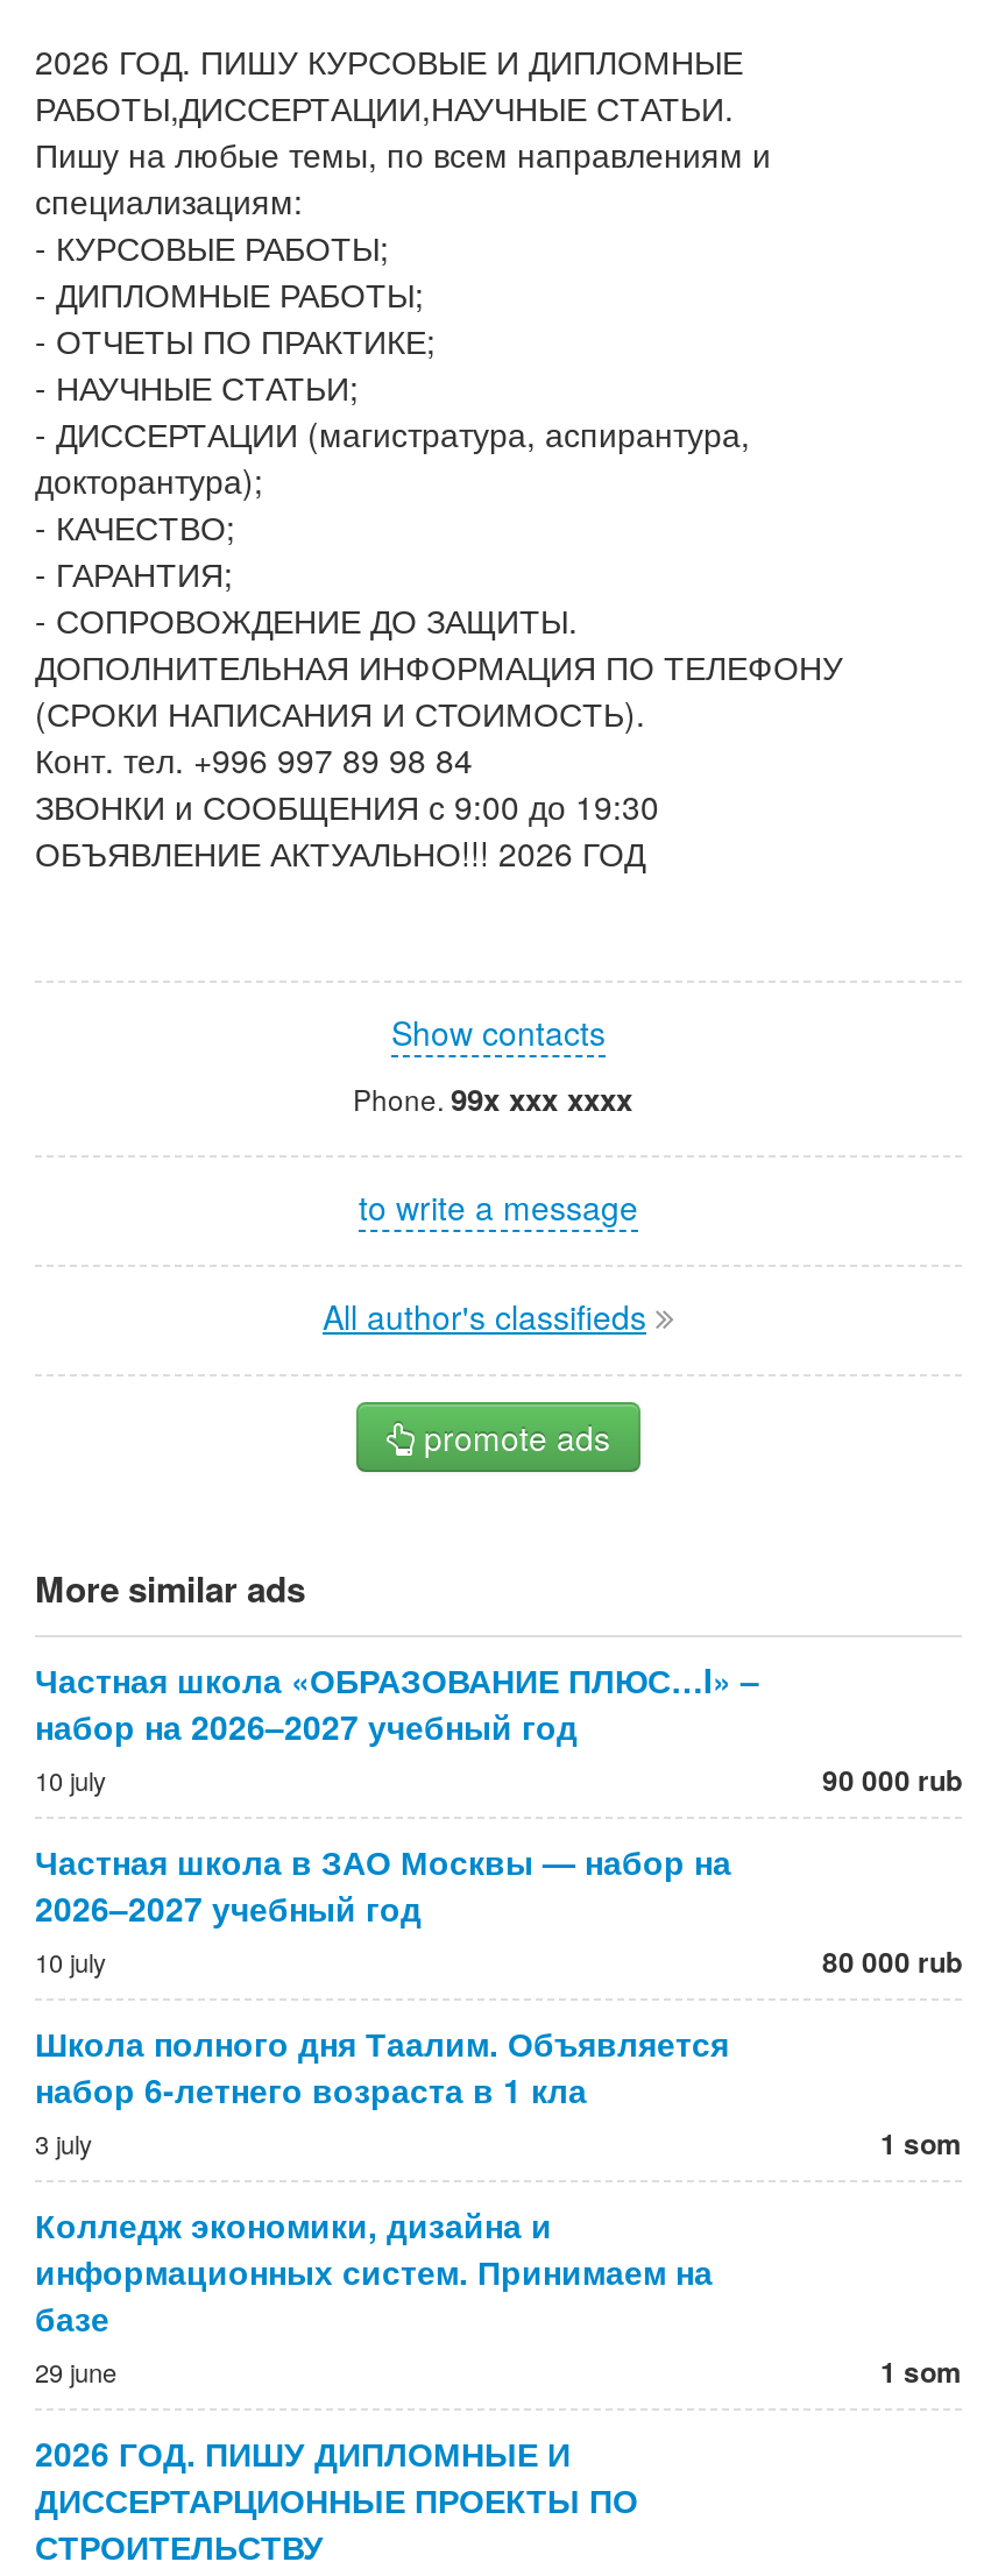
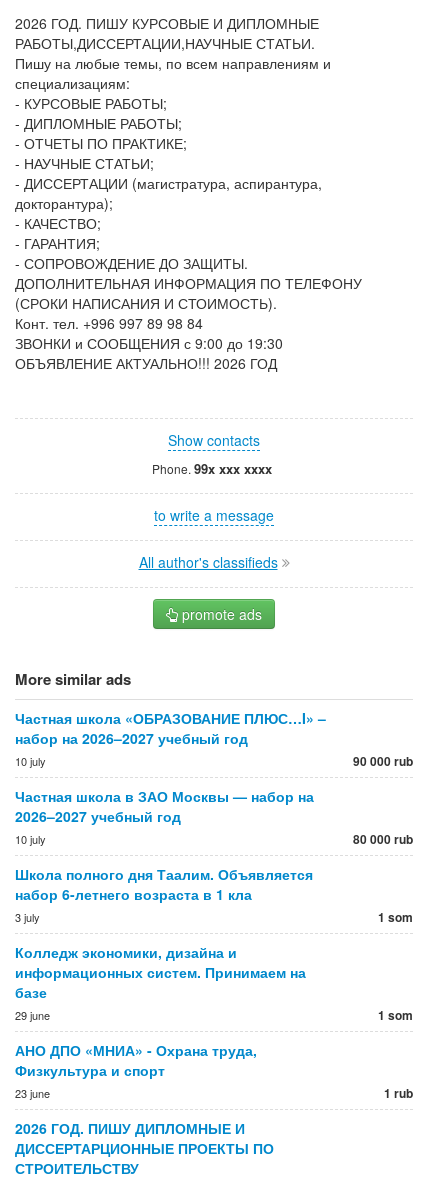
none -> [15,1040,413,1102] АНО ДПО «МНИА» - Охрана труда, | Физкультура и спорт | 23 june | 1 rub

